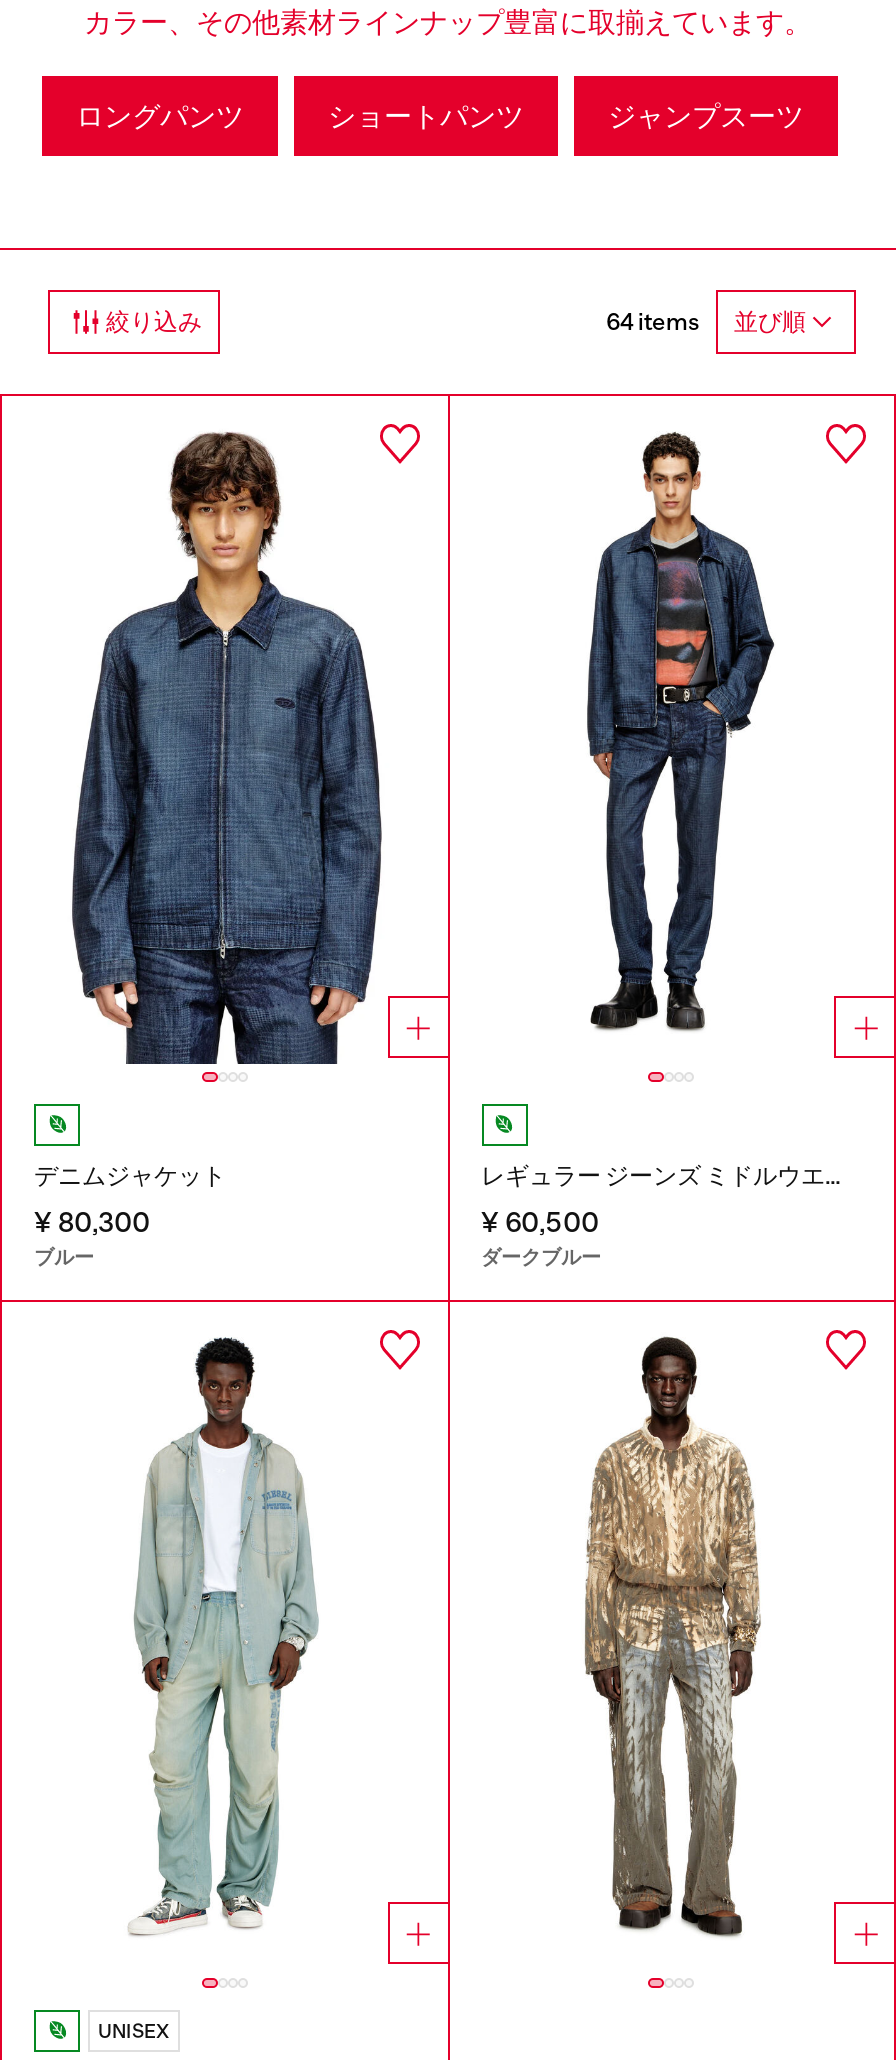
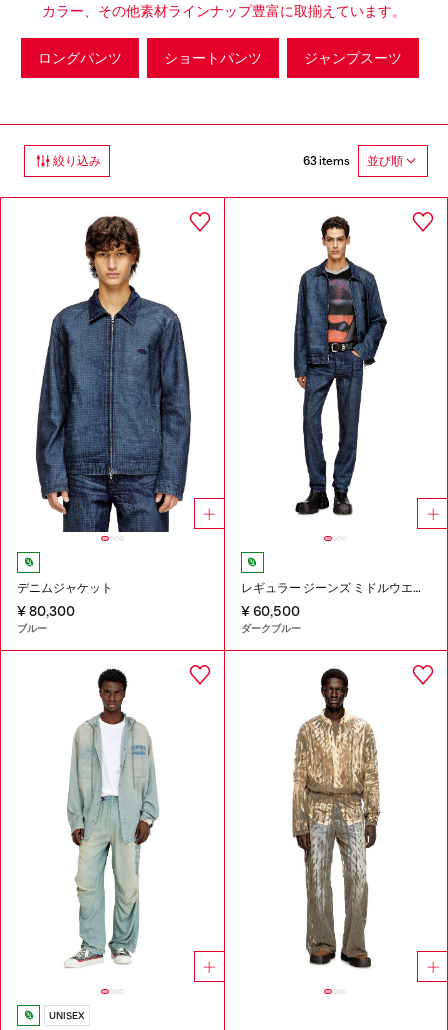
[606,307,806,336] 64 items 並び順 -> [303,153,403,168] 63 items 並び順

